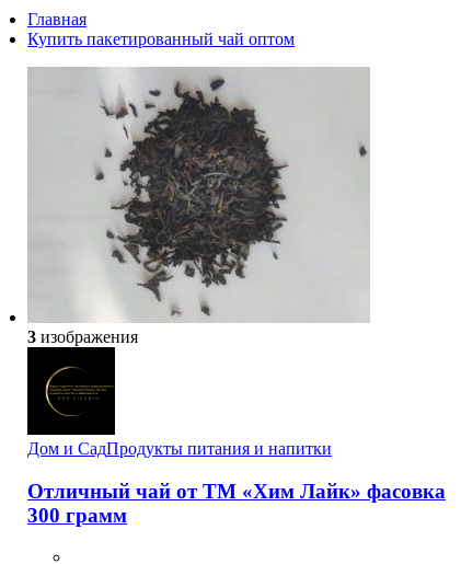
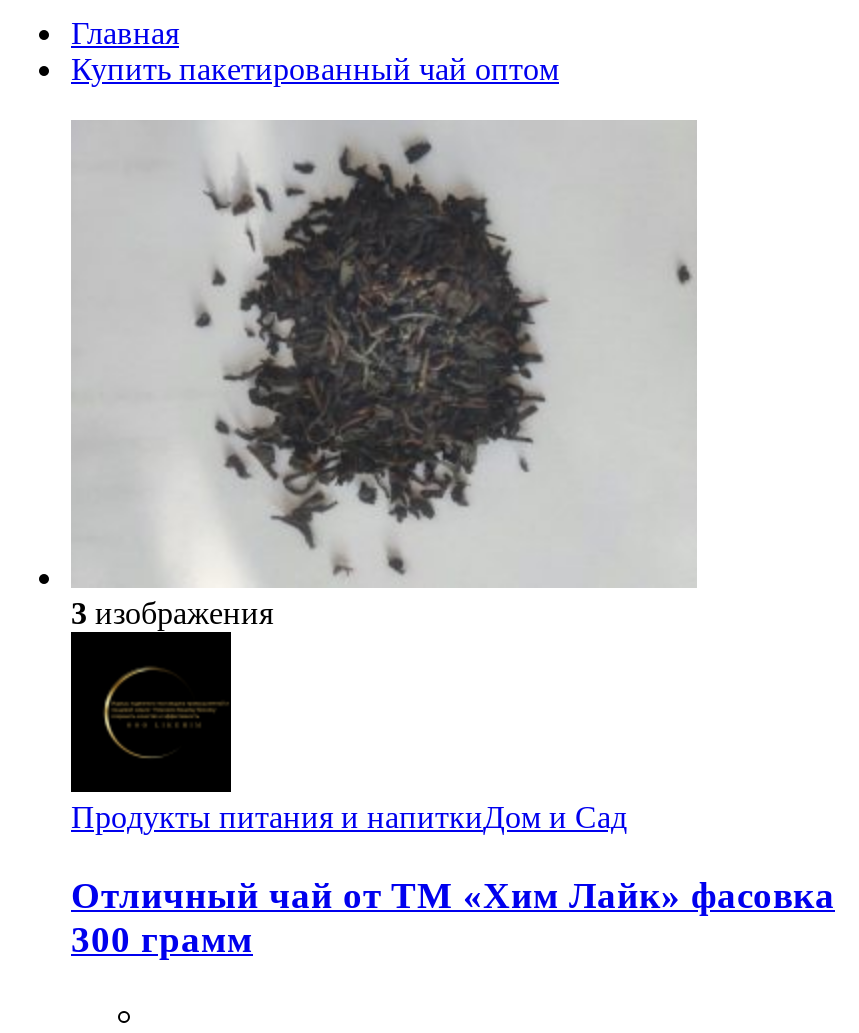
[27,439,332,458] Дом и СадПродукты питания и напитки -> [71,800,627,834] Продукты питания и напиткиДом и Сад

